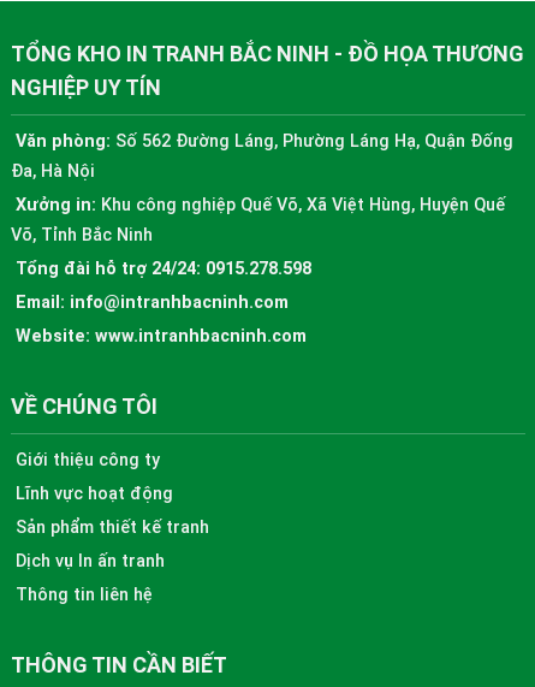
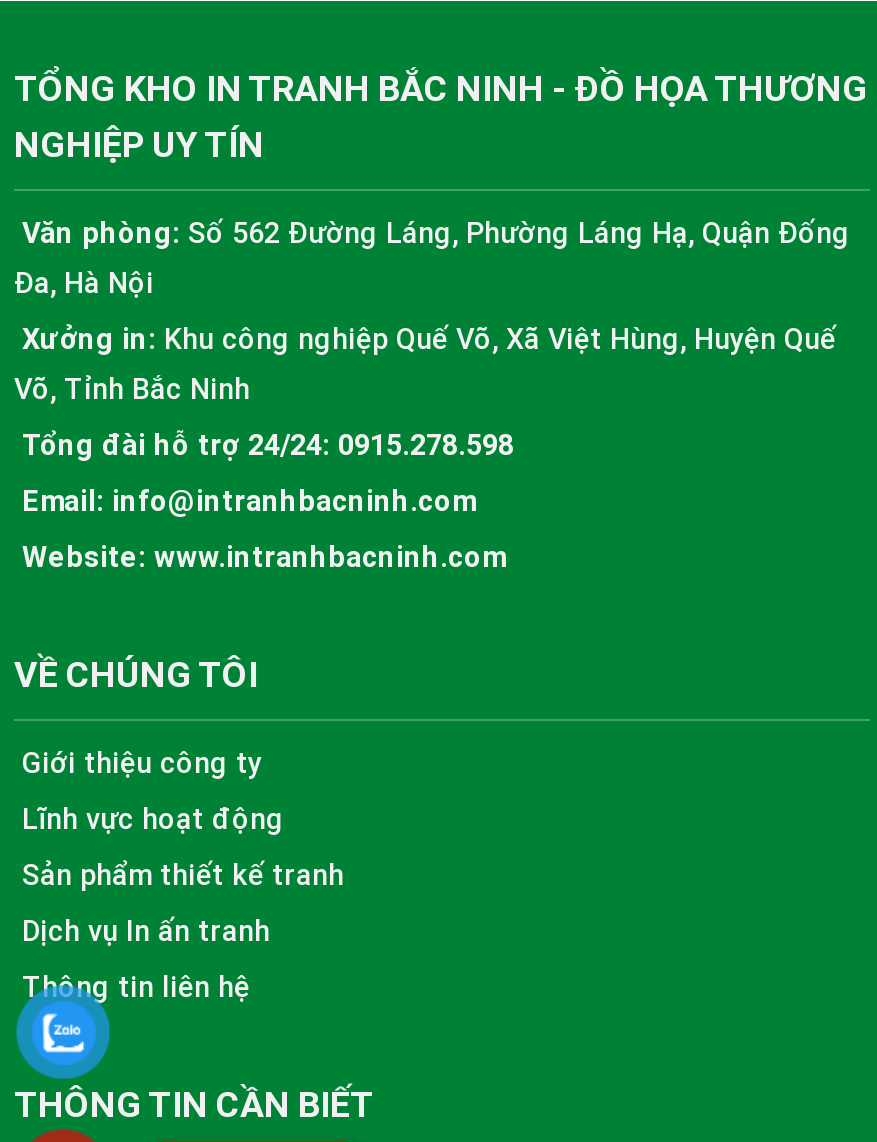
none -> [14,1010,112,1078] [image]

